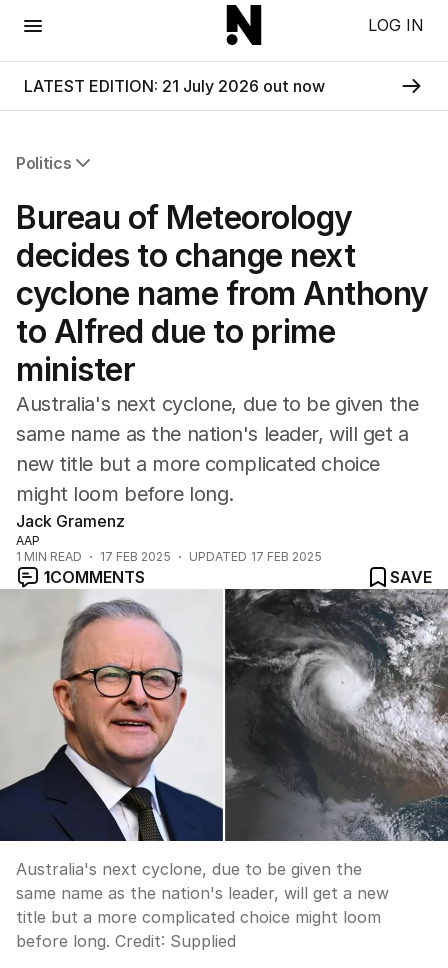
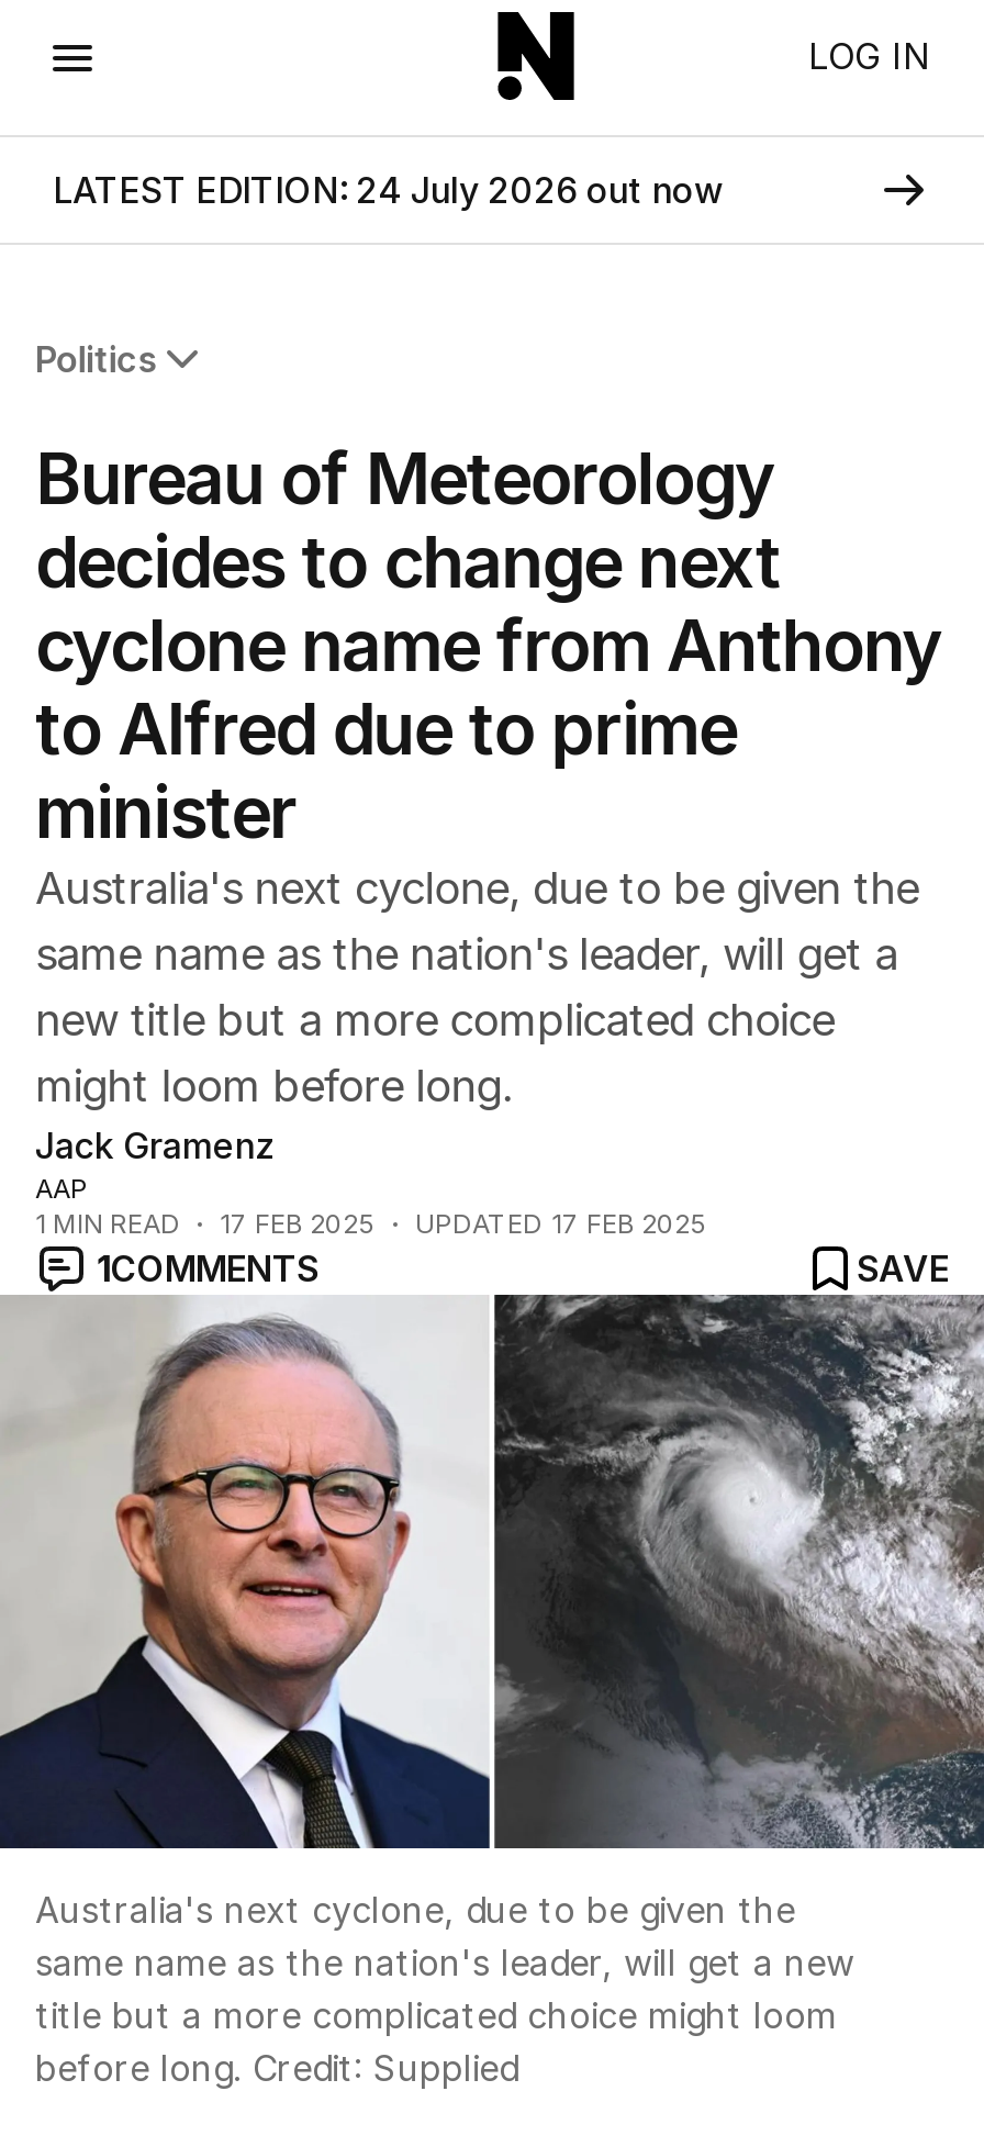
[24,76,325,96] LATEST EDITION: 21 July 2026 out now -> [53,168,723,212] LATEST EDITION: 24 July 2026 out now

